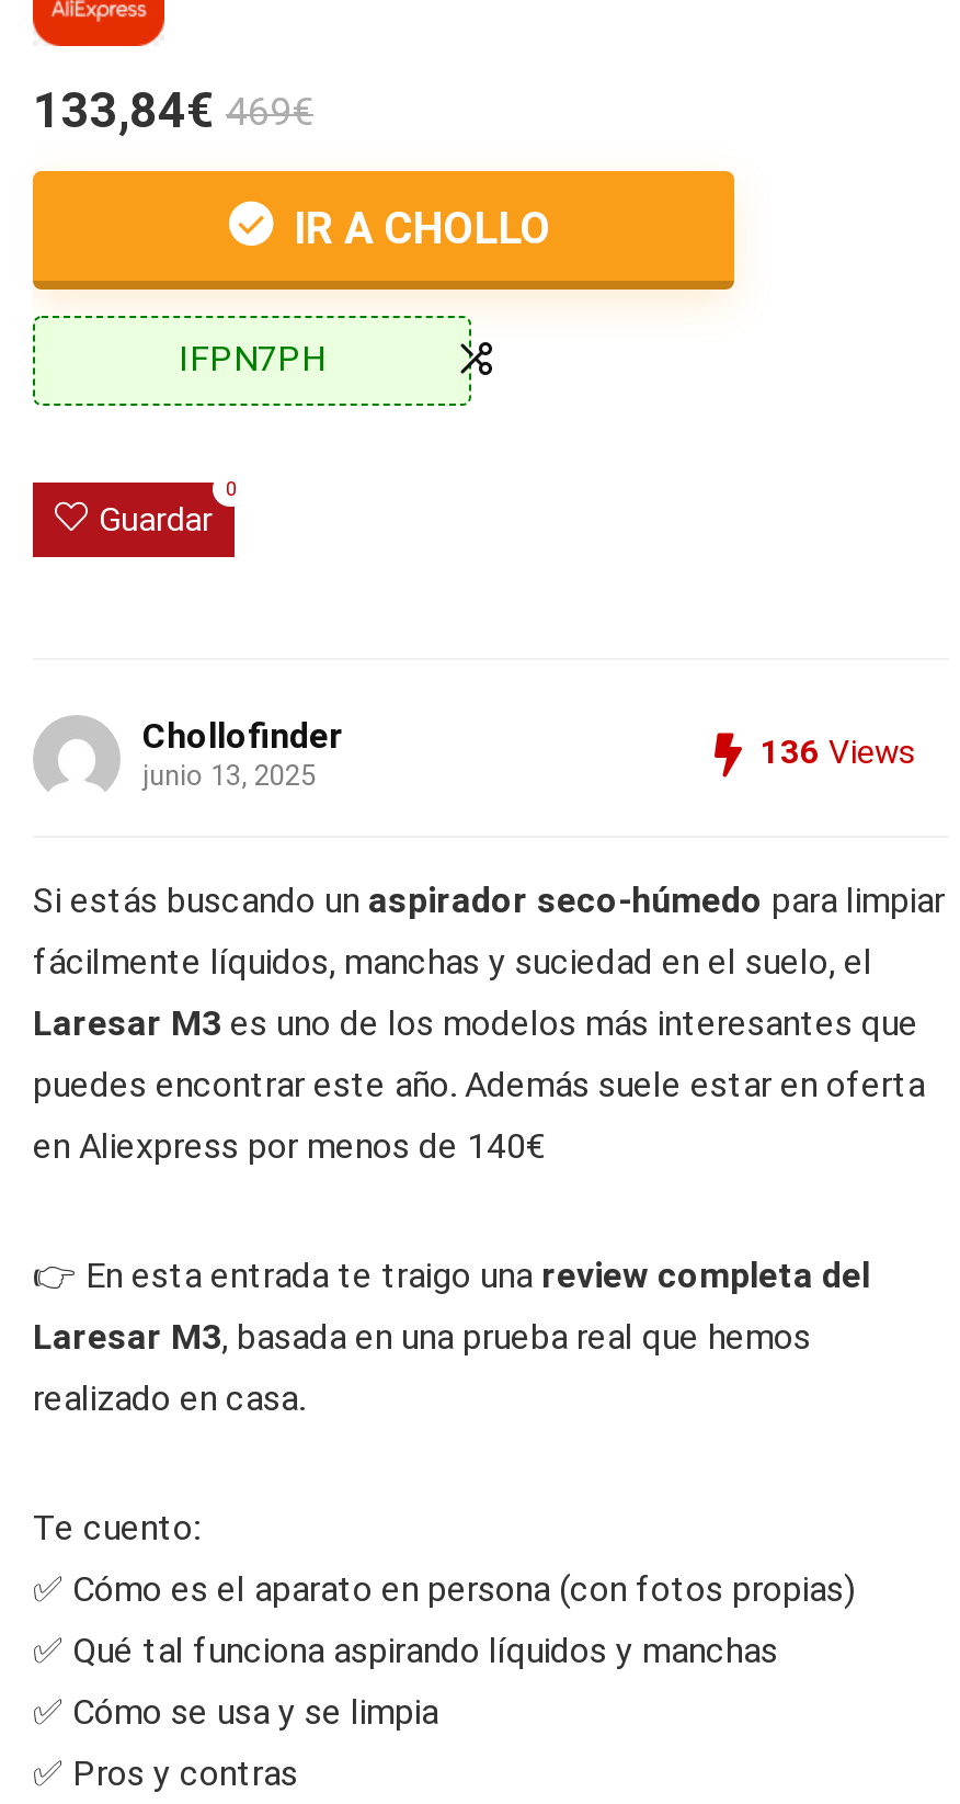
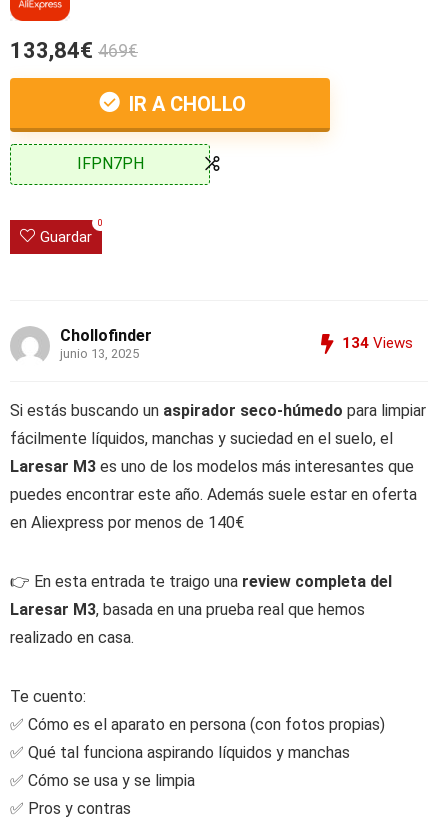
[761,732,916,772] 136 Views -> [342,334,413,352] 134 Views

